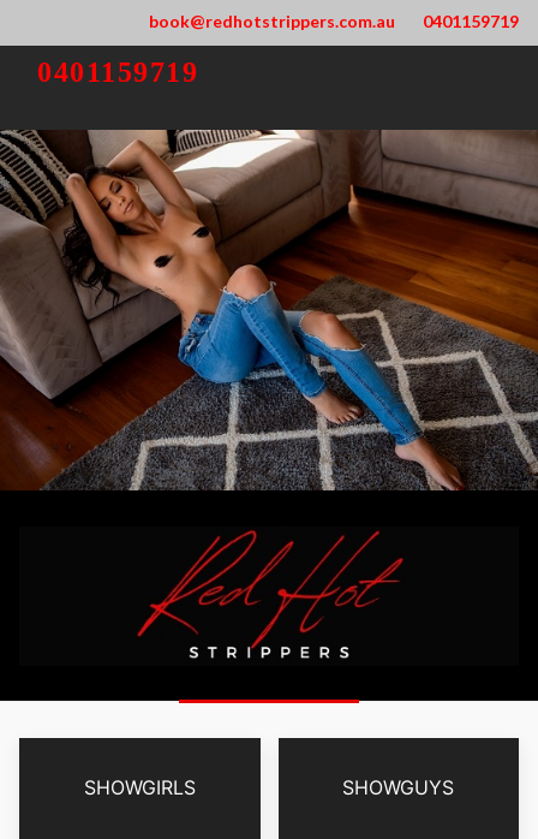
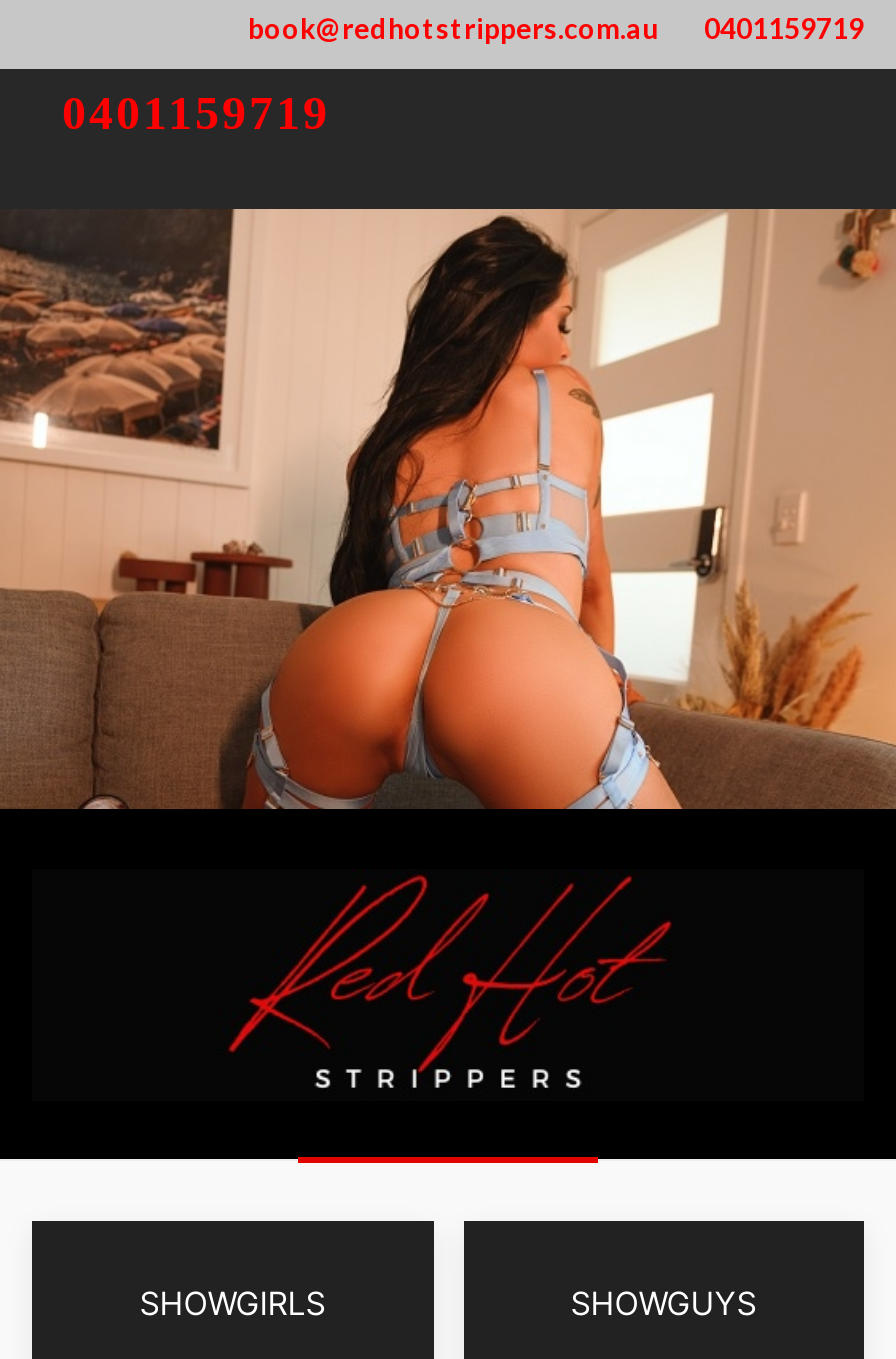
[4,129,534,492] [image] -> [6,207,890,811] [image]

